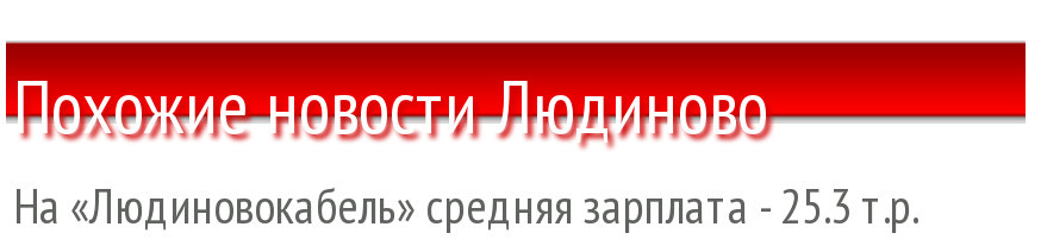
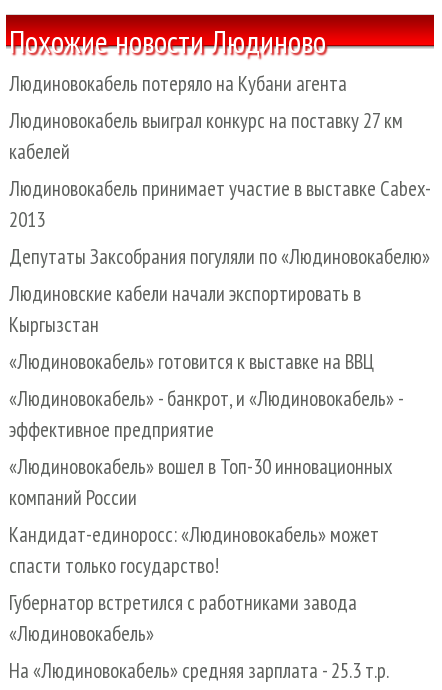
none -> [9,70,431,647] Людиновокабель потеряло на Кубани агента | Людиновокабель выиграл конкурс на поставку 27 км | кабелей | Людиновокабель принимает участие в выставке Cabex- | 2013 | Депутаты Заксобрания погуляли по «Людиновокабелю» | Людиновские кабели начали экспортировать в | Кыргызстан | «Людиновокабель» готовится к выставке на ВВЦ | «Людиновокабель» - банкрот, и «Людиновокабель» - | эффективное предприятие | «Людиновокабель» вошел в Топ-30 инновационных | компаний России | Кандидат-единоросс: «Людиновокабель» может | спасти только государство! | Губернатор встретился с работниками завода | «Людиновокабель»

